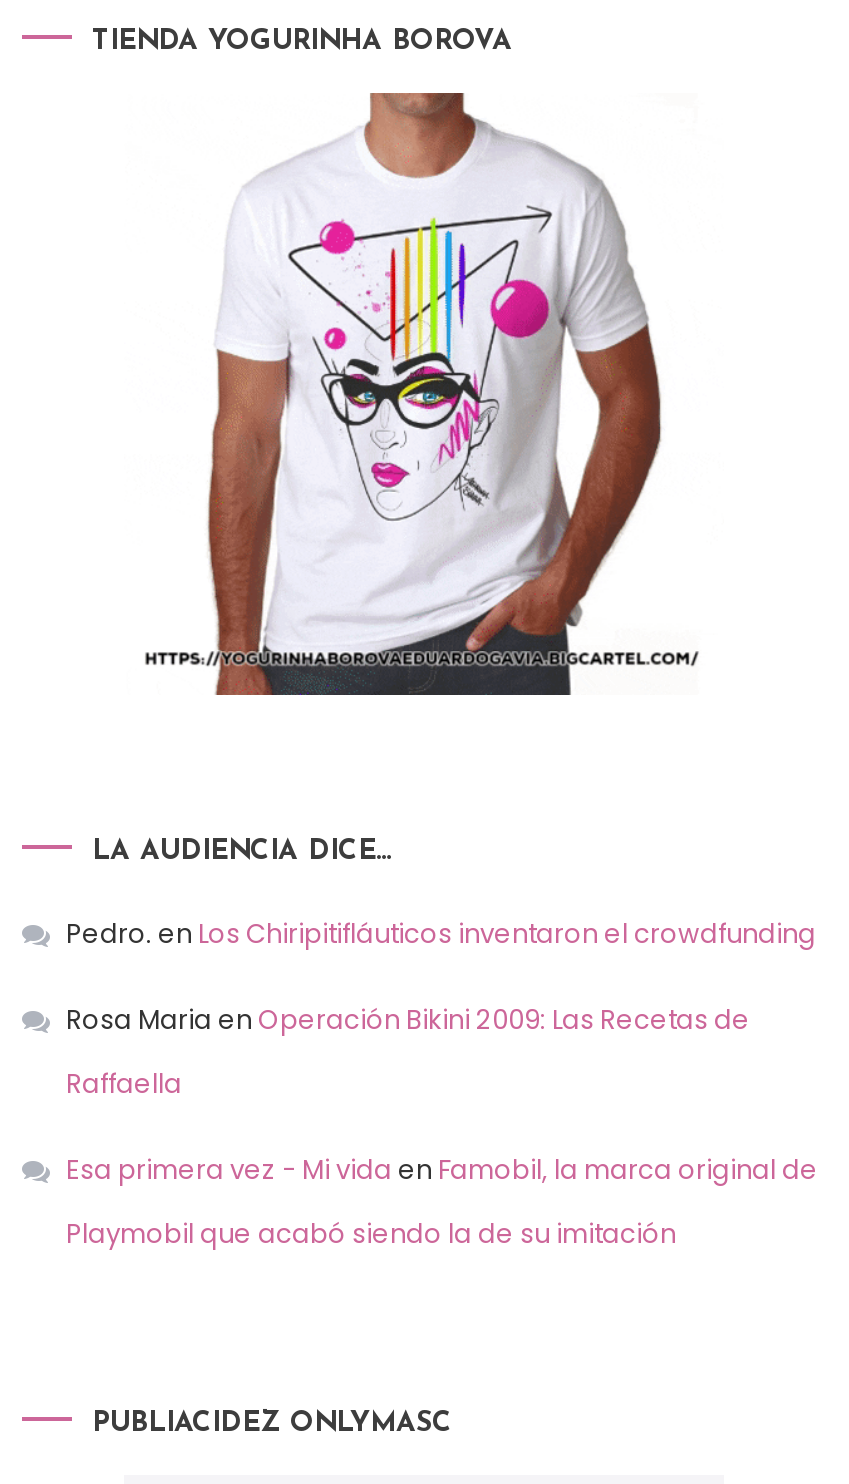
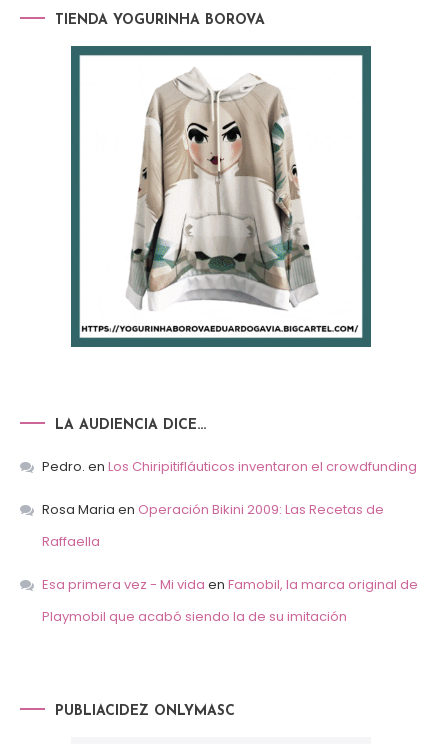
[124,91,724,697] [image] -> [70,45,372,348] [image]

